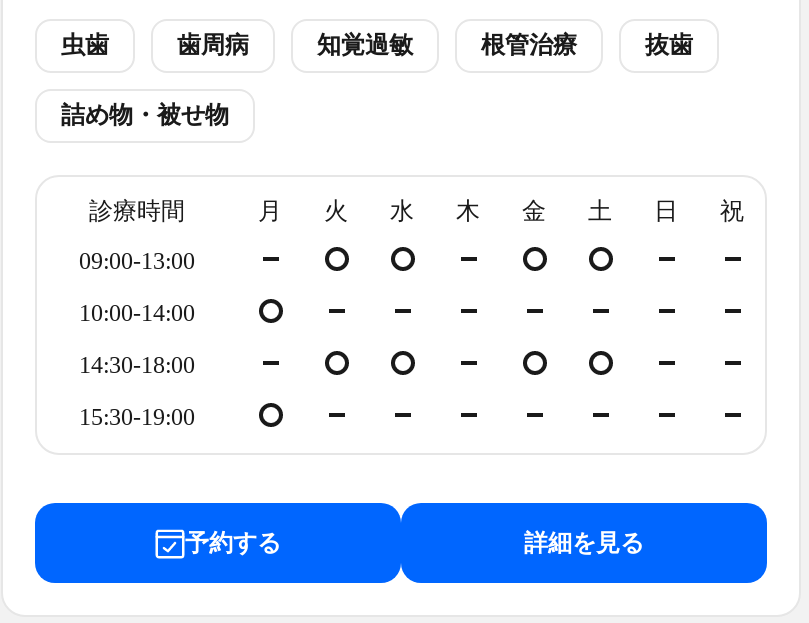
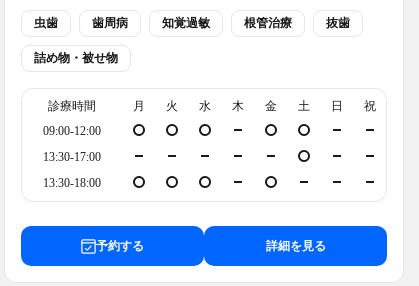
[79,247,195,431] 09:00-13:00 | 10:00-14:00 | 14:30-18:00 | 15:30-19:00 -> [43,124,101,190] 09:00-12:00 | 13:30-17:00 | 13:30-18:00

